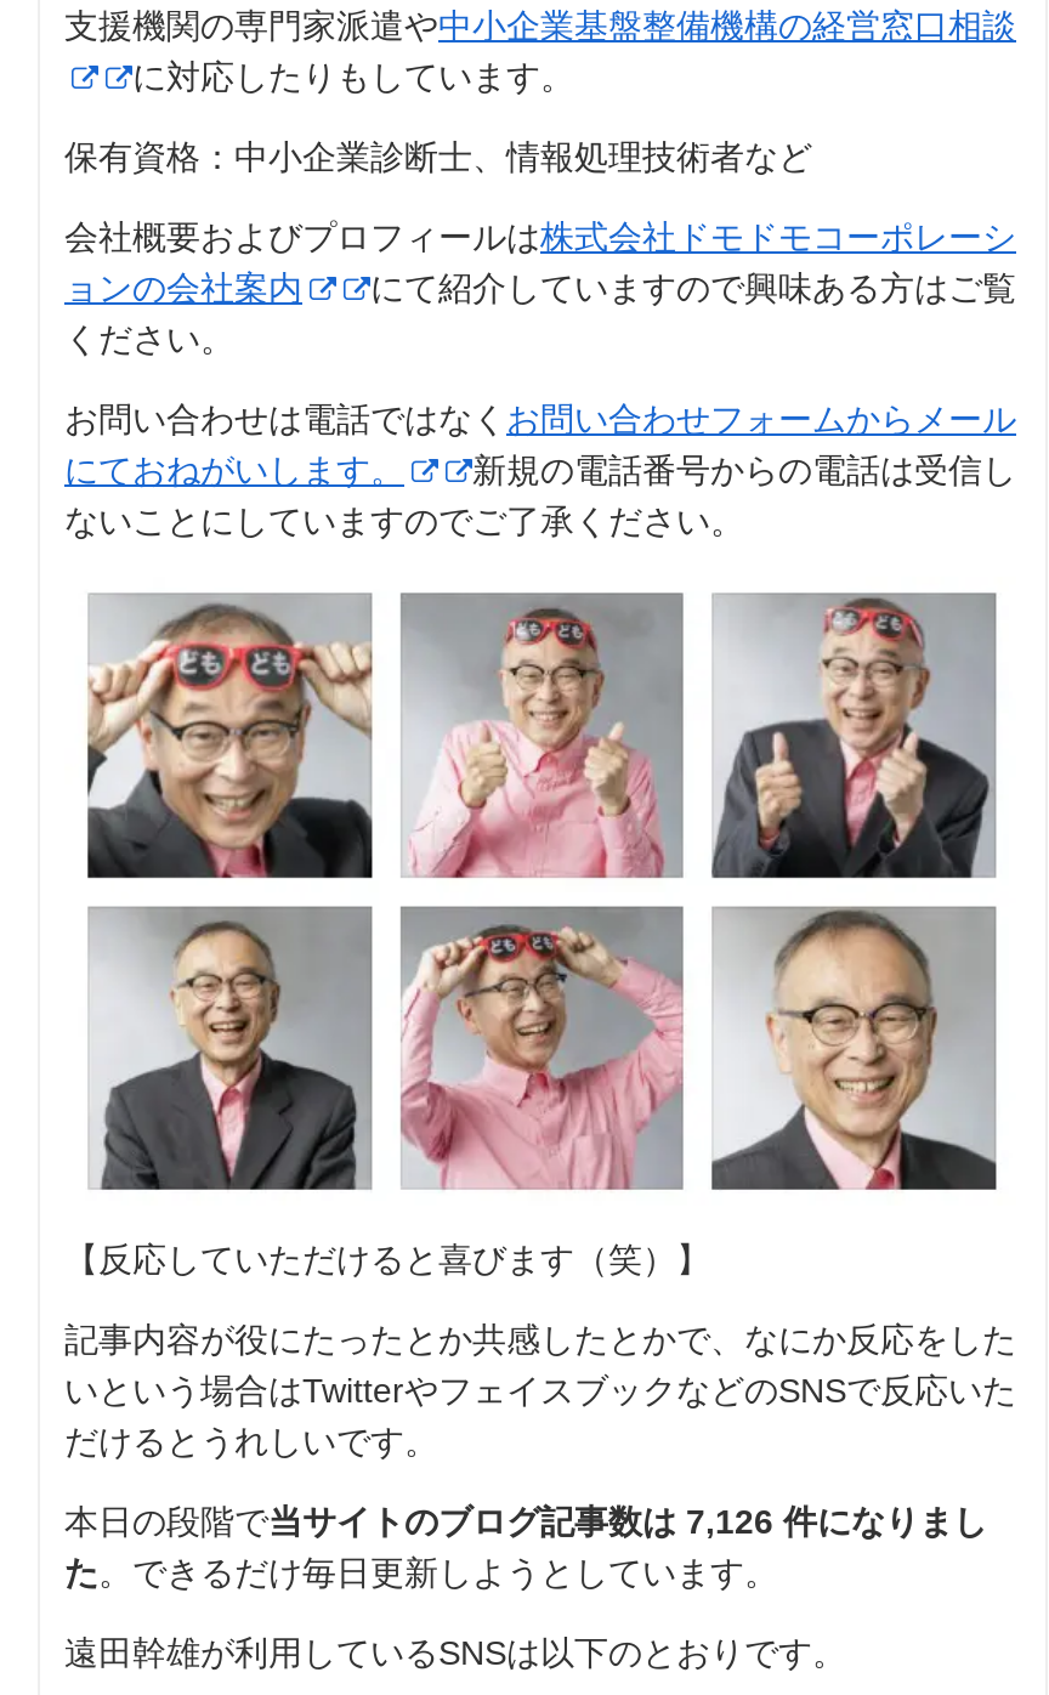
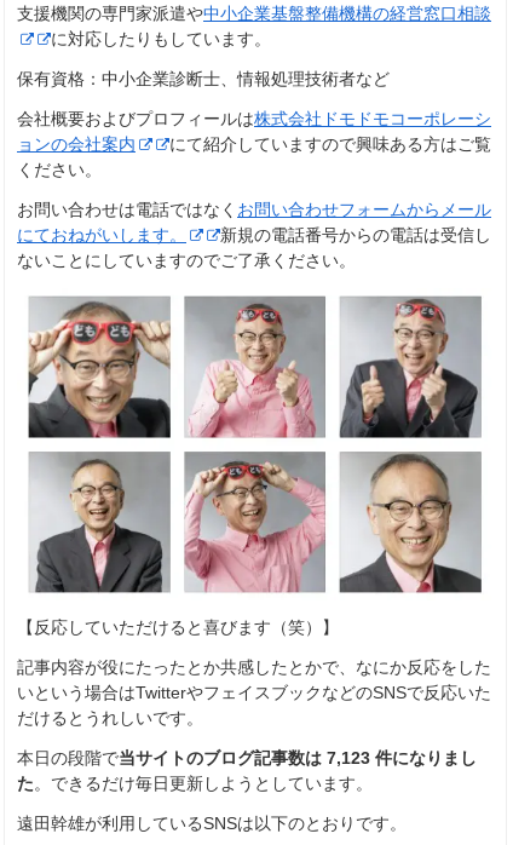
[64,1502,987,1541] 本日の段階で当サイトのブログ記事数は7,126件になりまし -> [17,749,477,768] 本日の段階で当サイトのブログ記事数は7,123件になりまし

